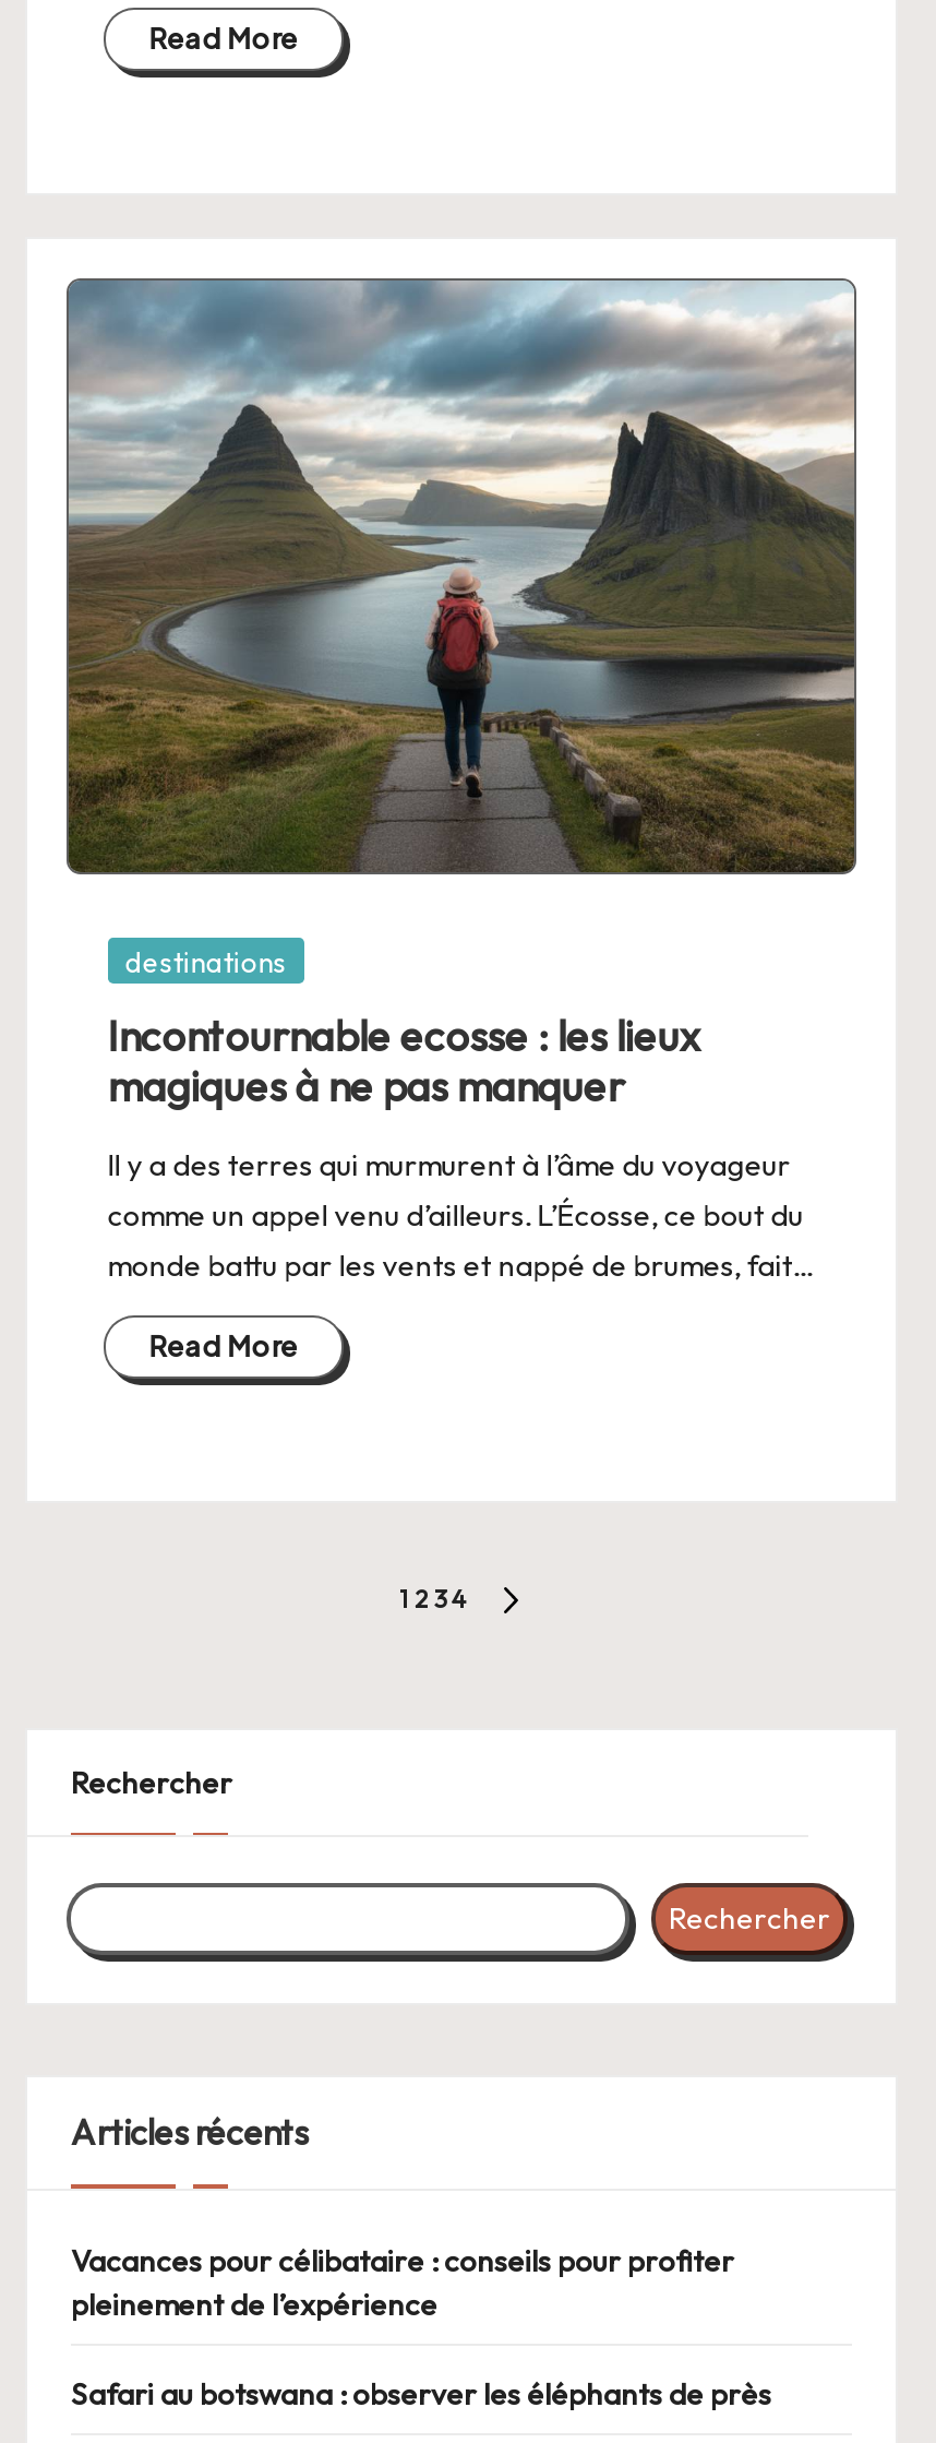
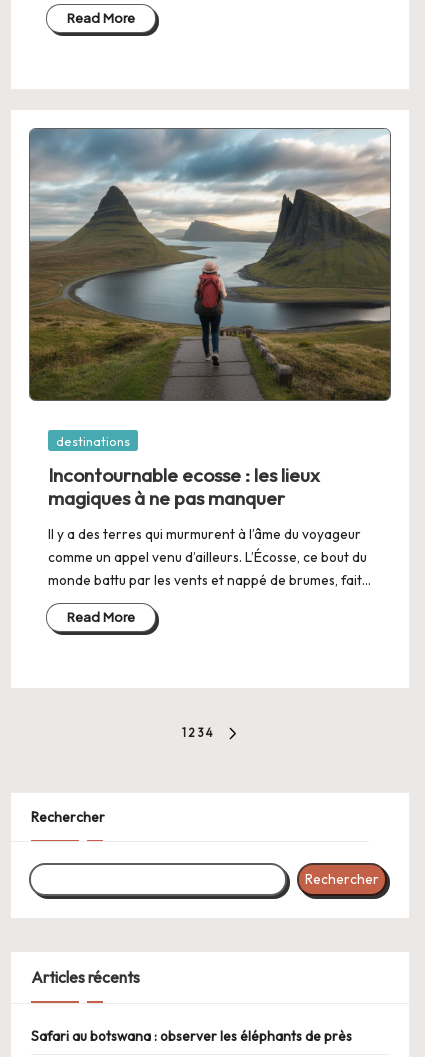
[71,2242,734,2325] Vacances pour célibataire : conseils pour profiter | pleinement de l’expérience -> none

